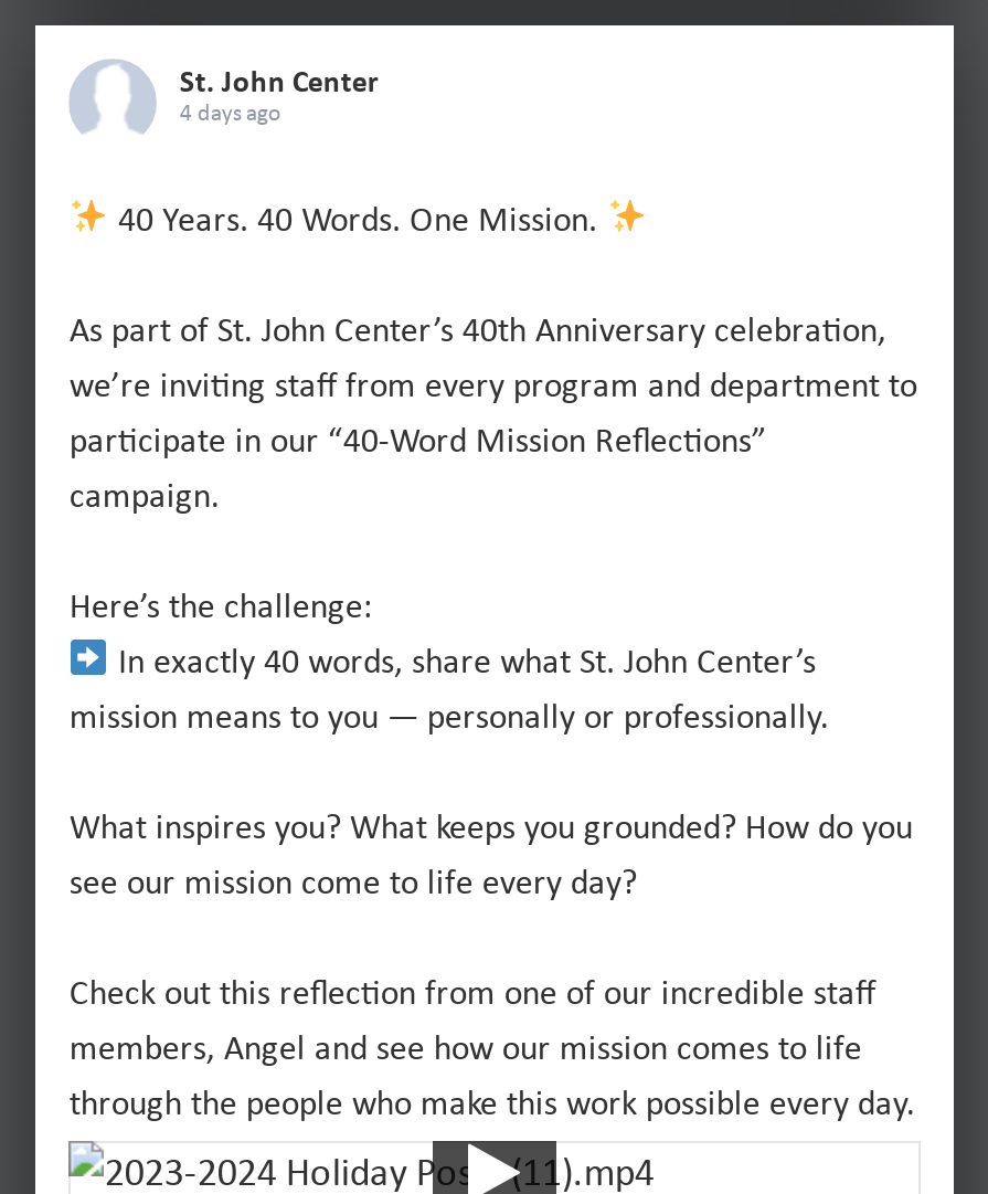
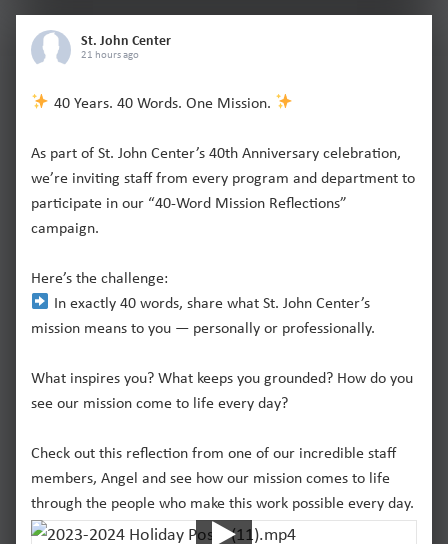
[179,95,281,126] 4 days ago -> [81,47,139,61] 21 hours ago

